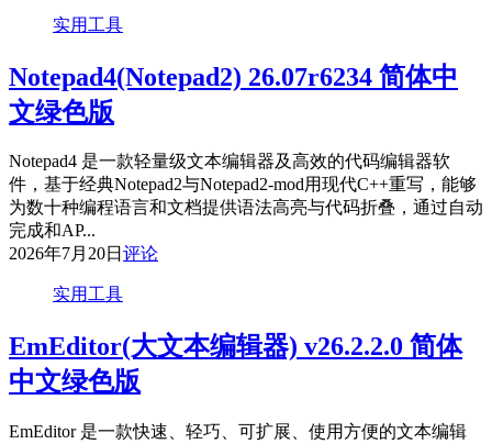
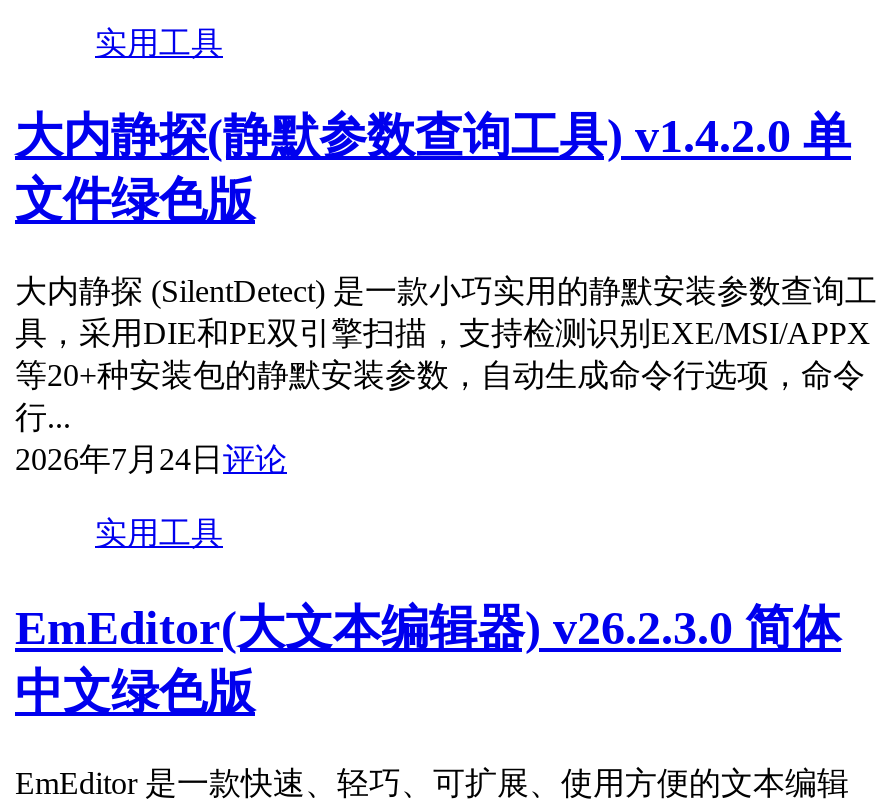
[9,62,458,126] Notepad4(Notepad2) 26.07r6234 简体中 | 文绿色版 -> [15,111,851,227] 大内静探(静默参数查询工具) v1.4.2.0 单 | 文件绿色版
[9,152,483,263] Notepad4 是一款轻量级文本编辑器及高效的代码编辑器软 | 件，基于经典Notepad2与Notepad2-mod用现代C++重写，能够 | 为数十种编程语言和文档提供语法高亮与代码折叠，通过自动 | 完成和AP... | 2026年7月20日评论 -> [15,275,877,477] 大内静探 (SilentDetect) 是一款小巧实用的静默安装参数查询工 | 具，采用DIE和PE双引擎扫描，支持检测识别EXE/MSI/APPX | 等20+种安装包的静默安装参数，自动生成命令行选项，命令 | 行... | 2026年7月24日评论
[9,332,462,361] EmEditor(大文本编辑器) v26.2.2.0 简体 -> [15,603,841,655] EmEditor(大文本编辑器) v26.2.3.0 简体

